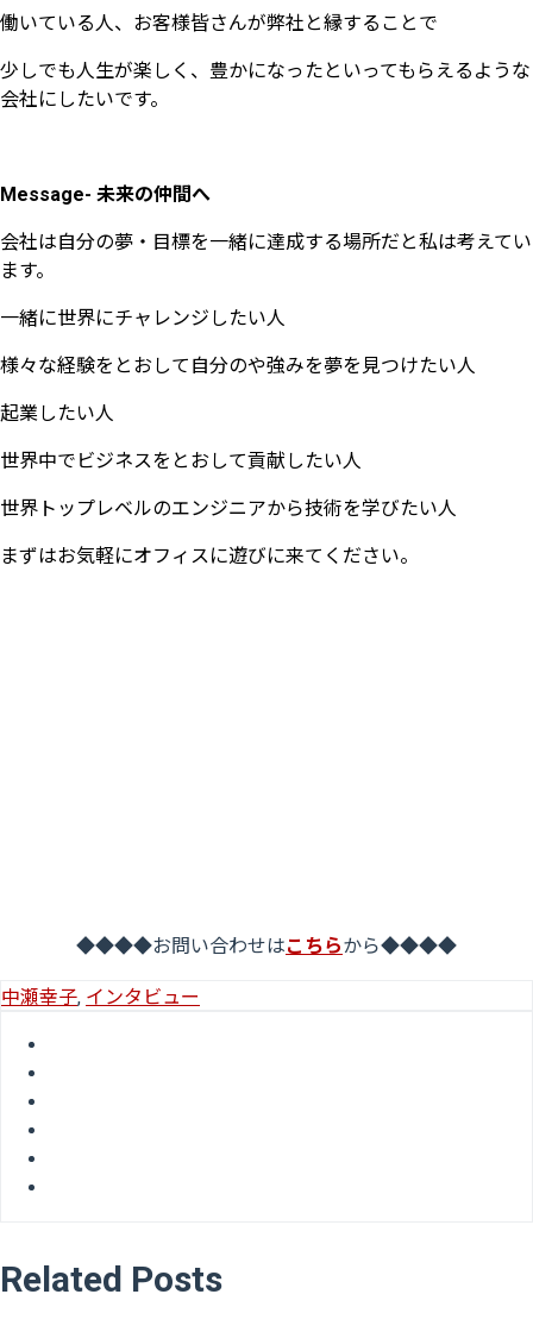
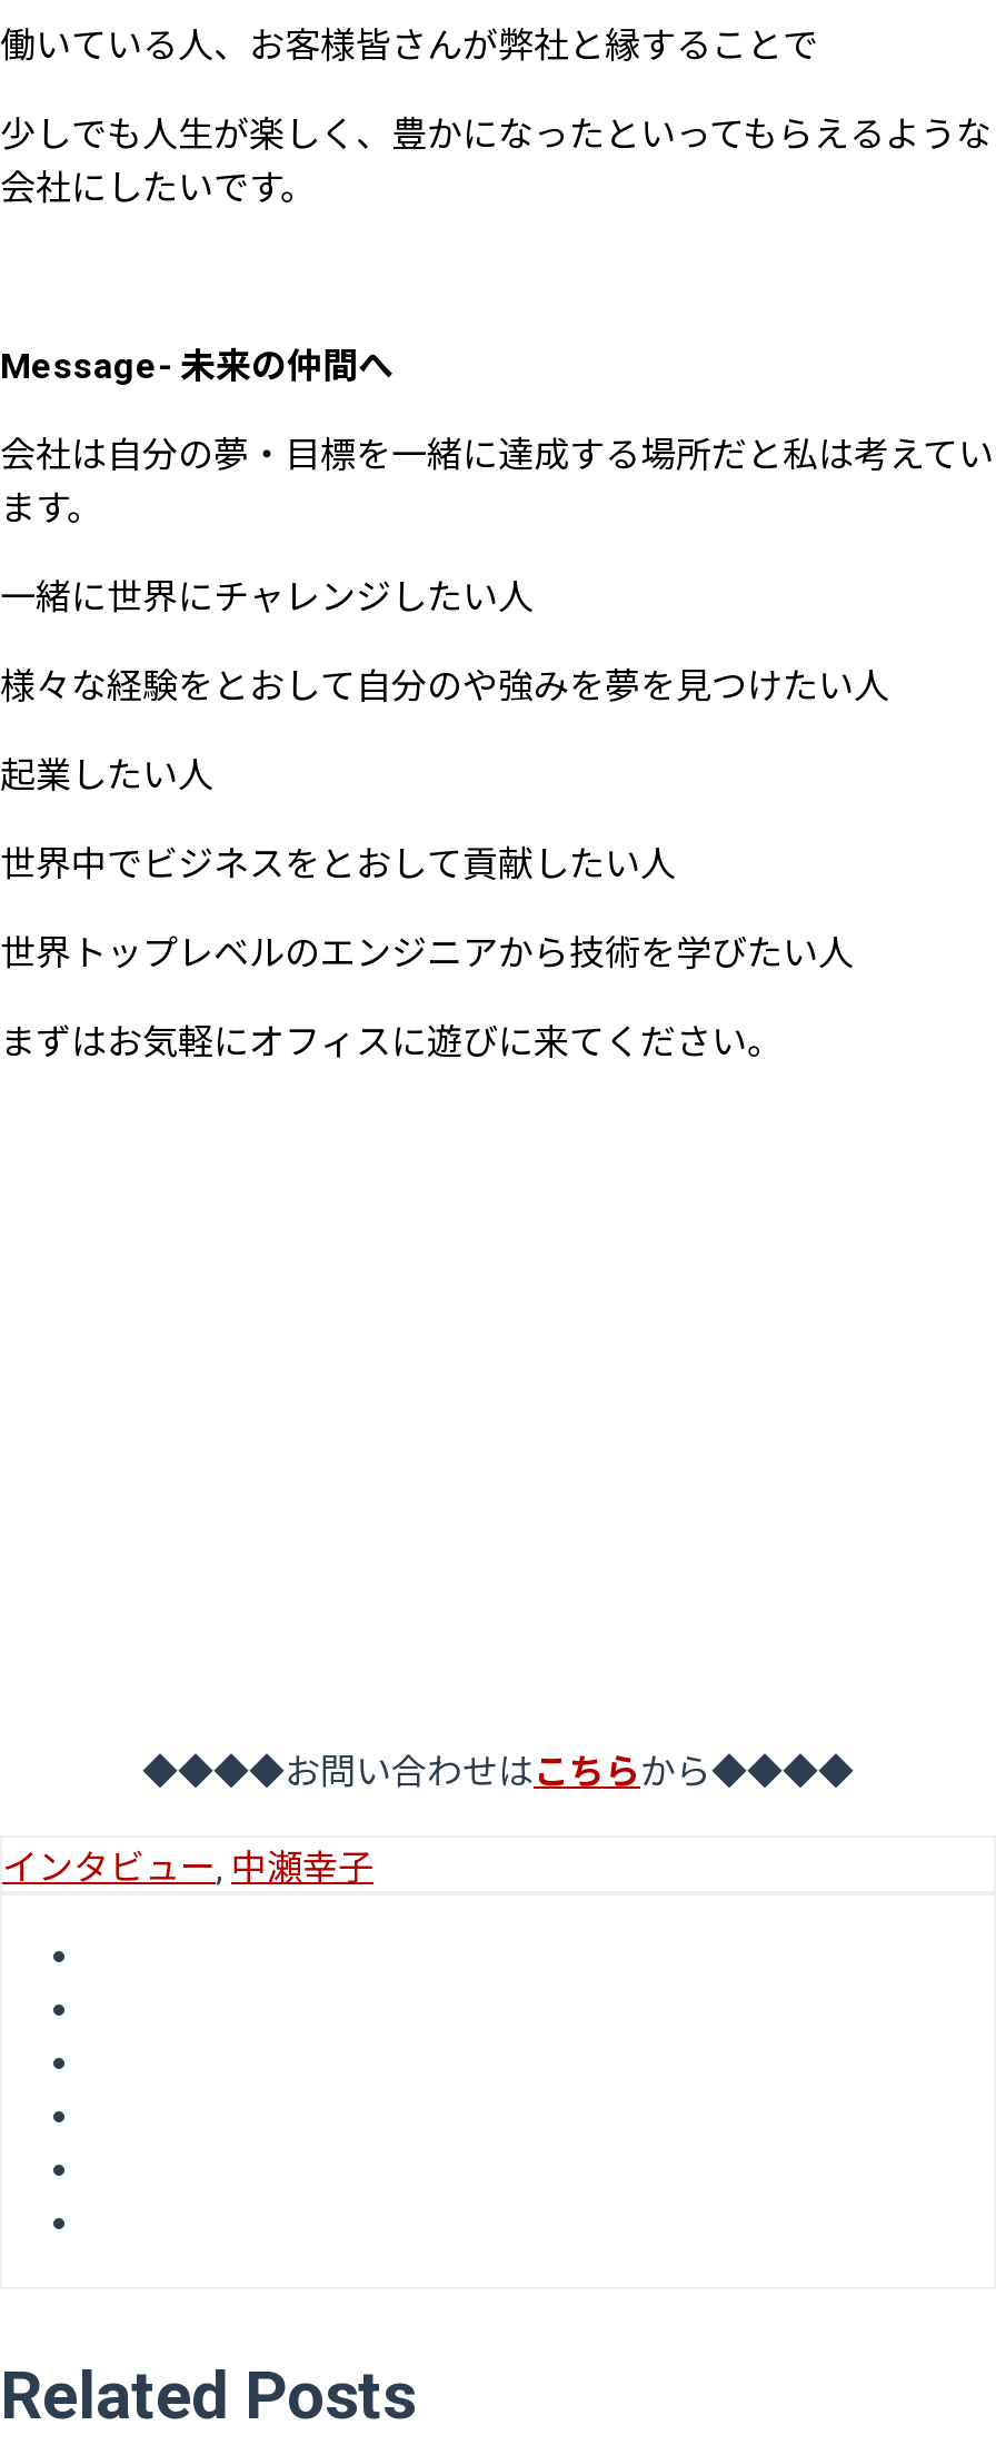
[1,986,200,1009] 中瀬幸子,インタビュー -> [2,1847,373,1890] インタビュー,中瀬幸子

